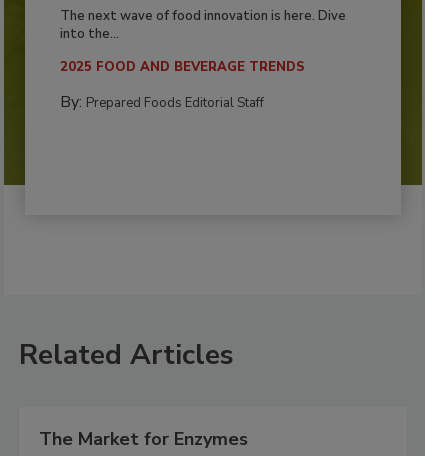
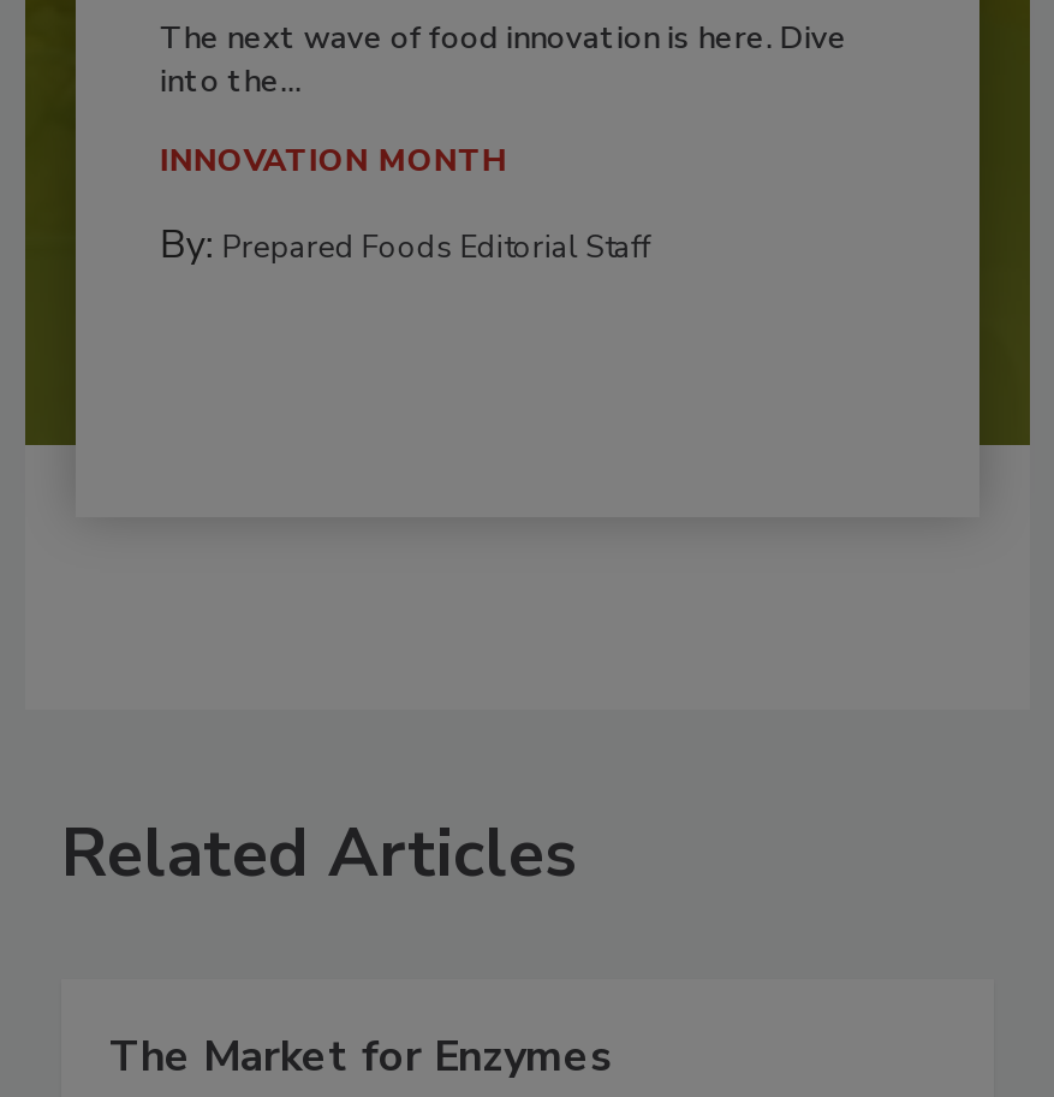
[60,58,305,76] 2025 FOOD AND BEVERAGE TRENDS -> [160,140,506,183] INNOVATION MONTH

